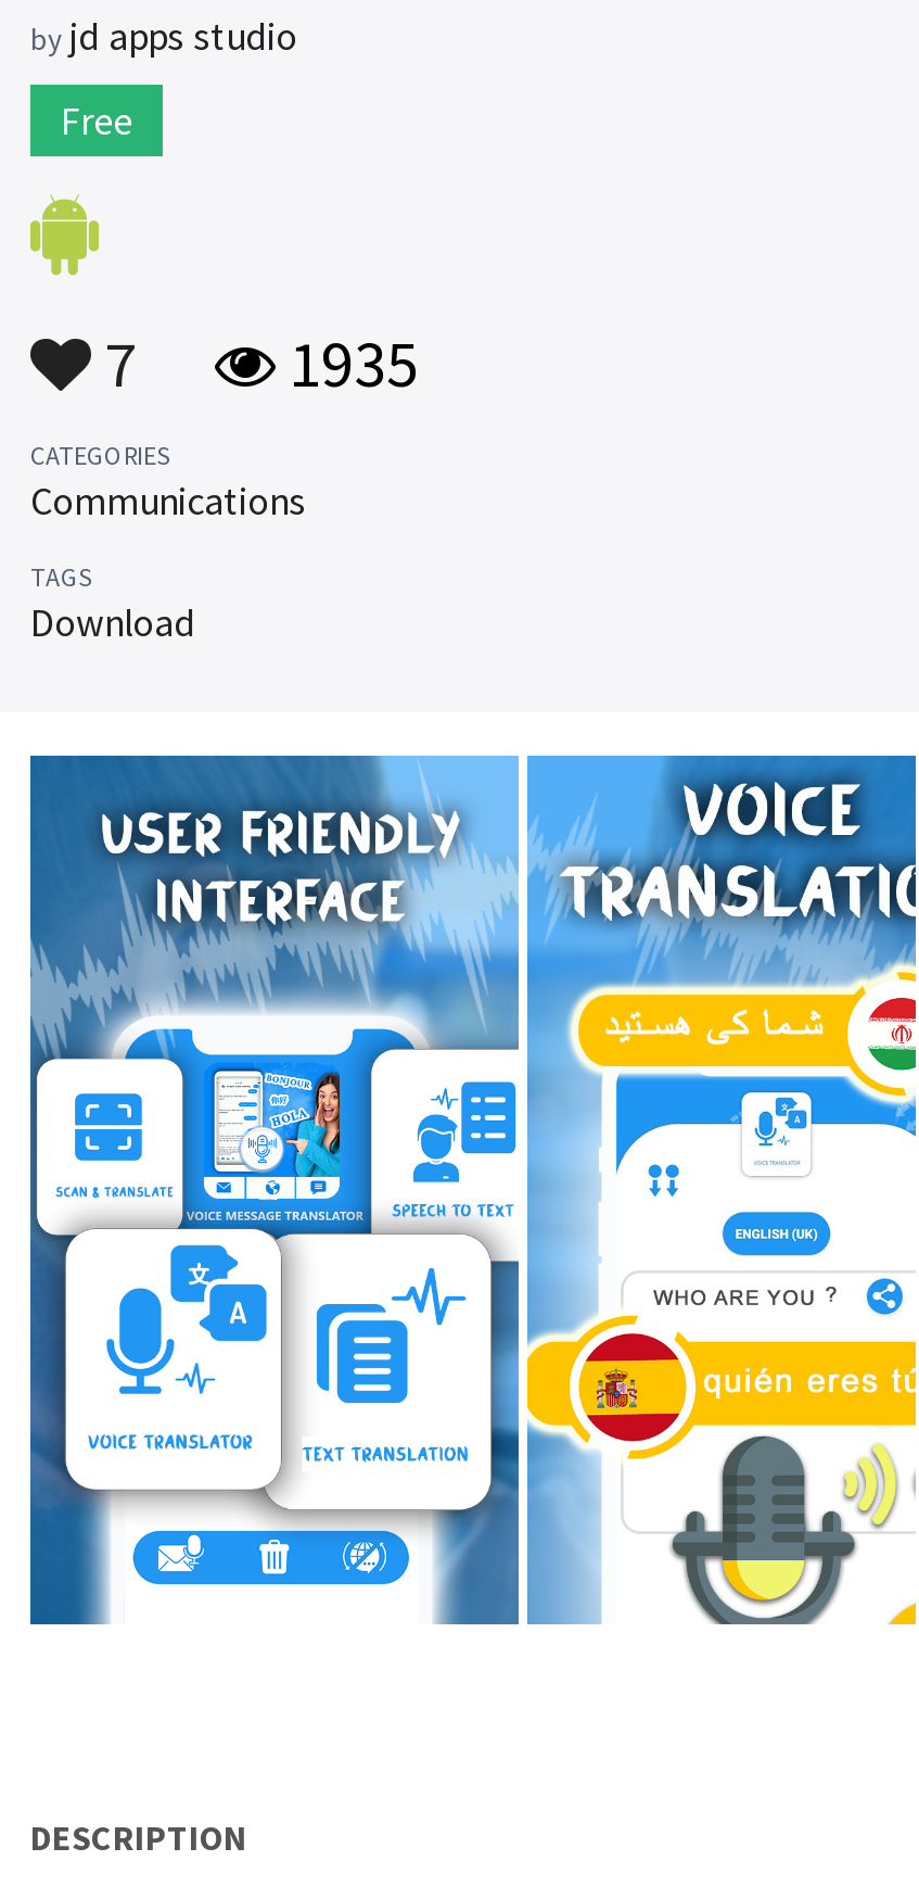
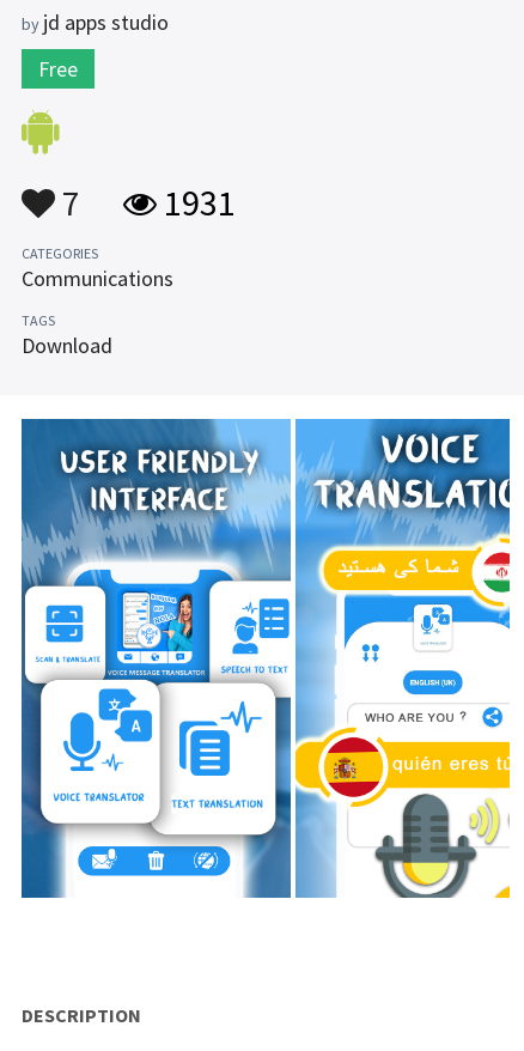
[91,321,419,403] 7 1935 -> [55,179,236,225] 7 1931

